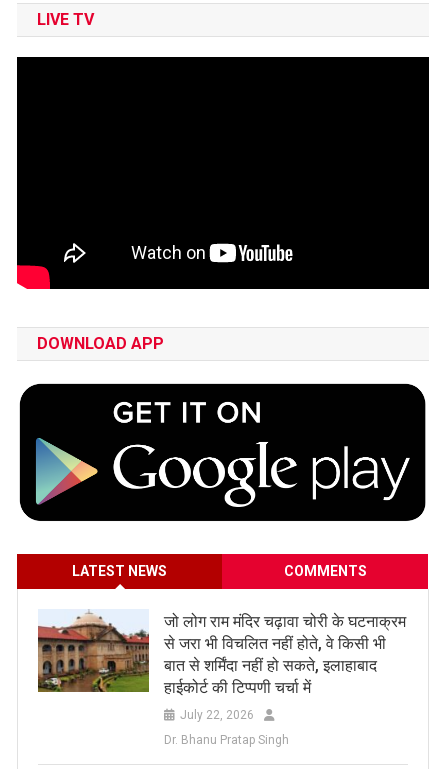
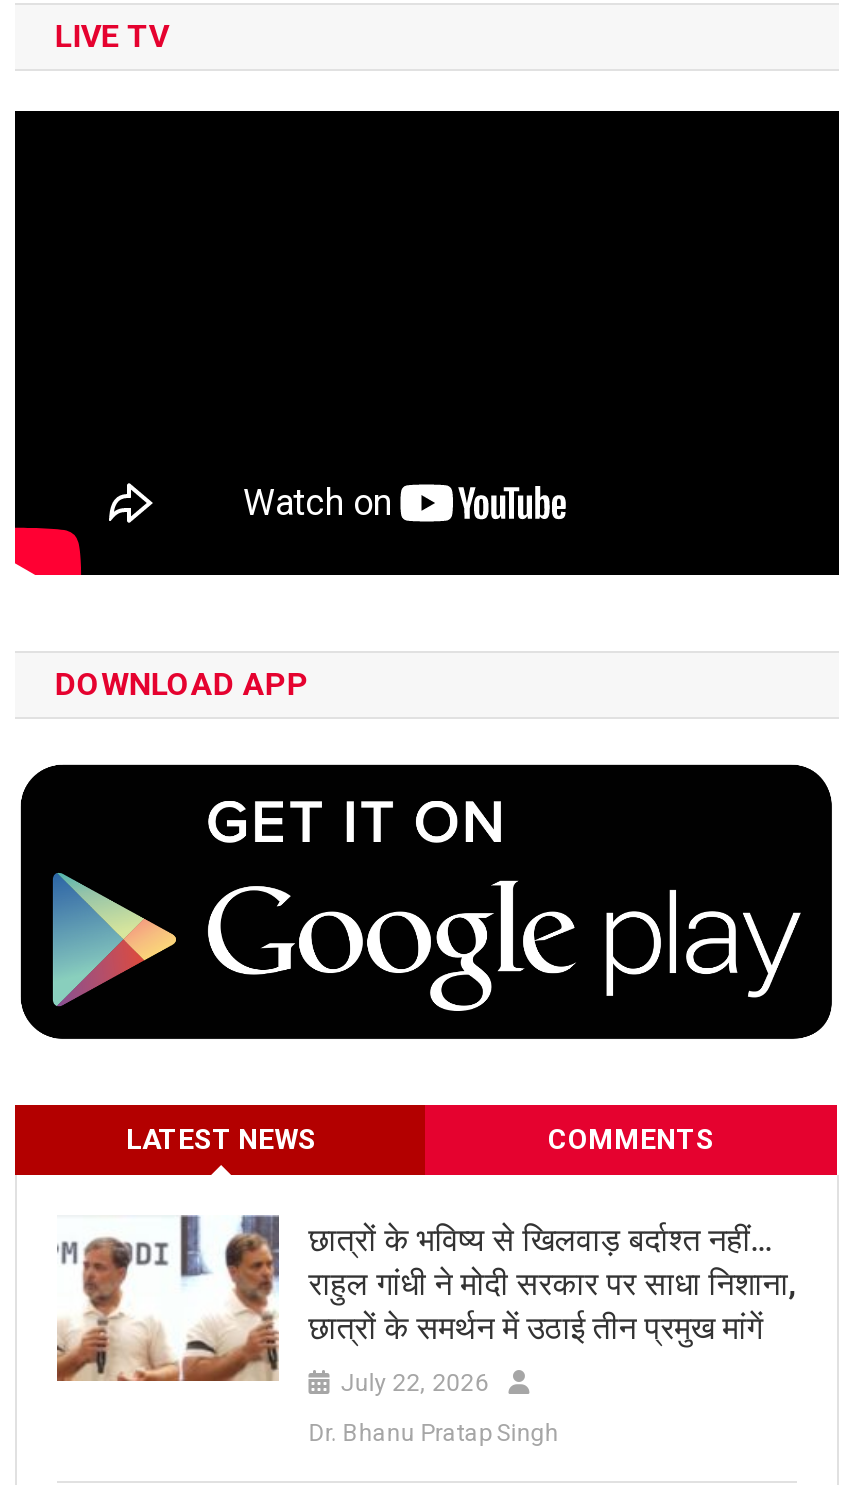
[37,610,406,696] [image] | जो लोग राम मंदिर चढ़ावा चोरी के घटनाक्रम | से जरा भी विचलित नहीं होते, वे किसी भी | बात से शर्मिंदा नहीं हो सकते, इलाहाबाद | हाईकोर्ट की टिप्पणी चर्चा में -> [57,1215,797,1381] [image] | छात्रों के भविष्य से खिलवाड़ बर्दाश्त नहीं… | राहुल गांधी ने मोदी सरकार पर साधा निशाना, | छात्रों के समर्थन में उठाई तीन प्रमुख मांगें

